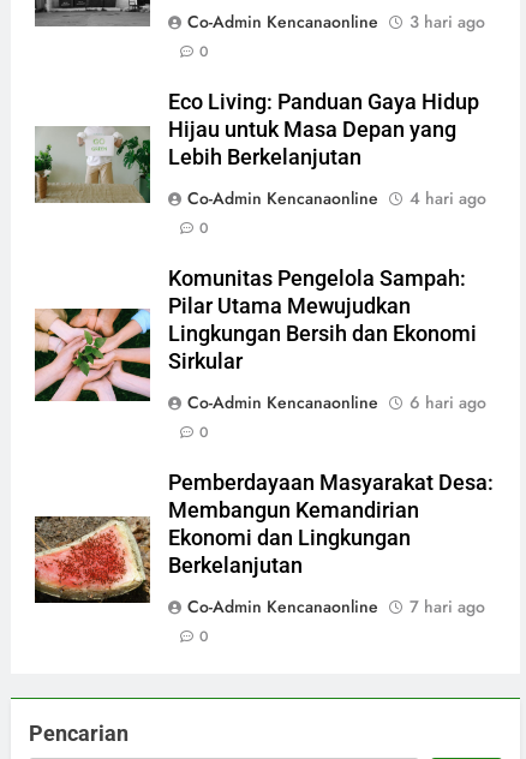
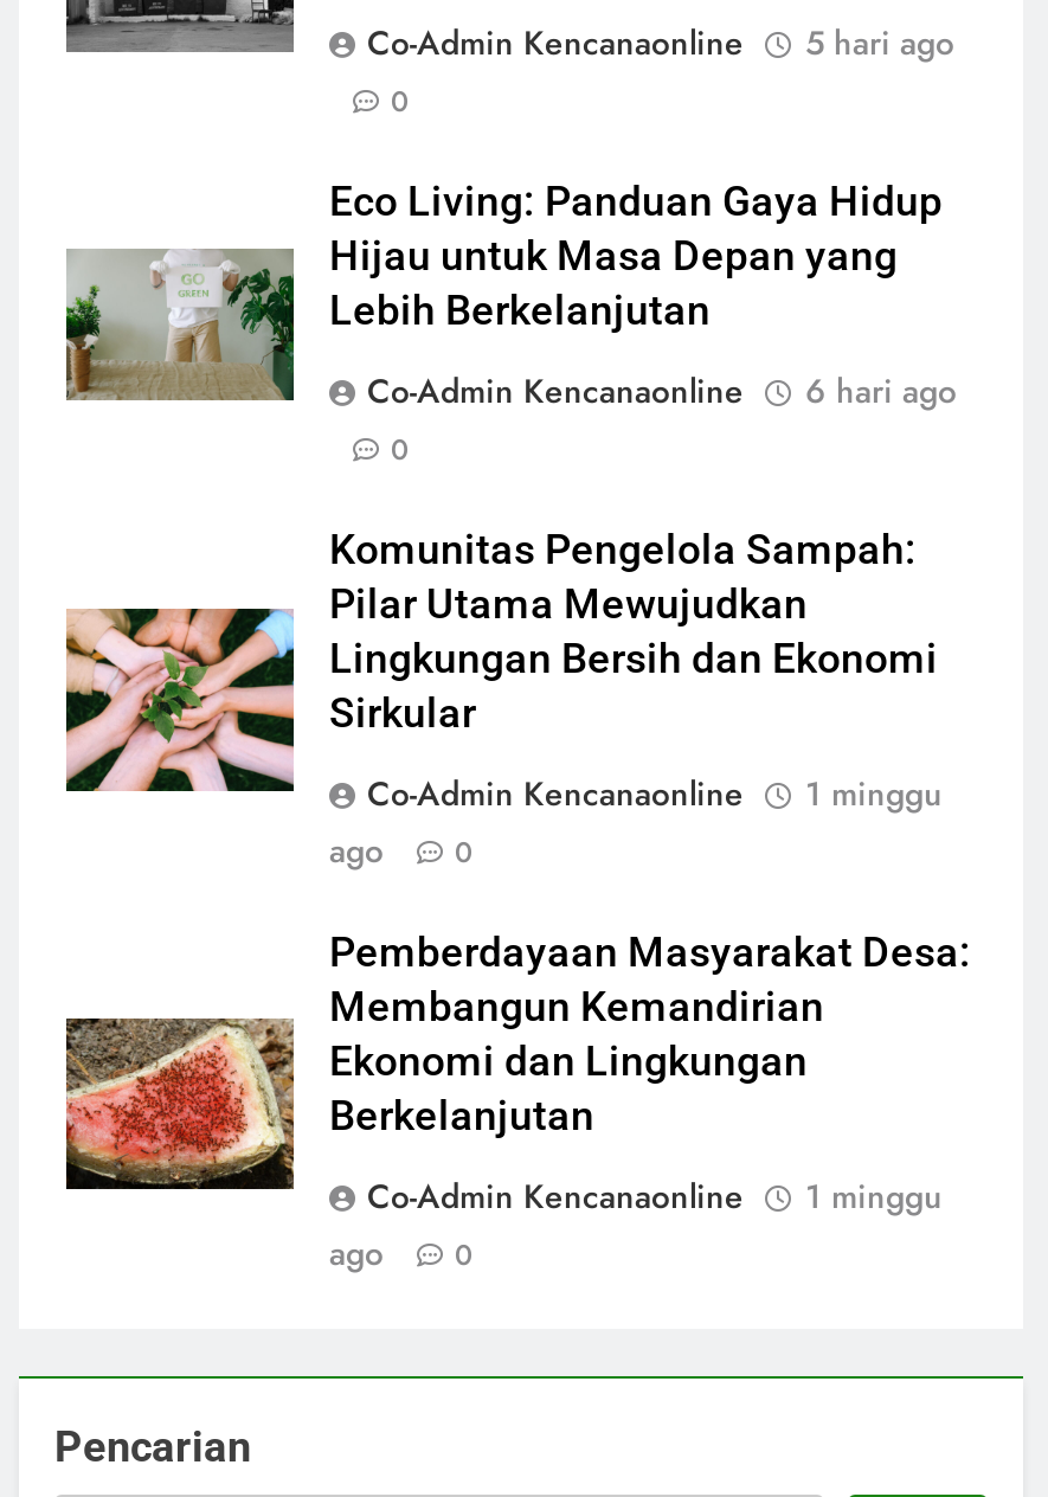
[187,9,485,33] Co-Admin Kencanaonline 3 hari ago -> [367,18,954,65] Co-Admin Kencanaonline 5 hari ago
[187,186,486,210] Co-Admin Kencanaonline 4 hari ago -> [367,366,957,414] Co-Admin Kencanaonline 6 hari ago
[410,390,486,414] 6 hari ago -> [329,769,943,873] 1 minggu | ago
[410,594,485,618] 7 hari ago -> [329,1172,943,1276] 1 minggu | ago

